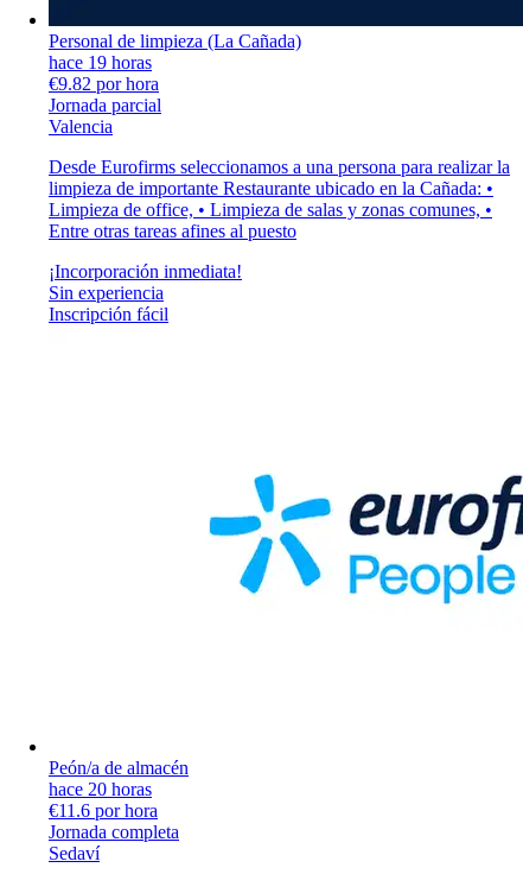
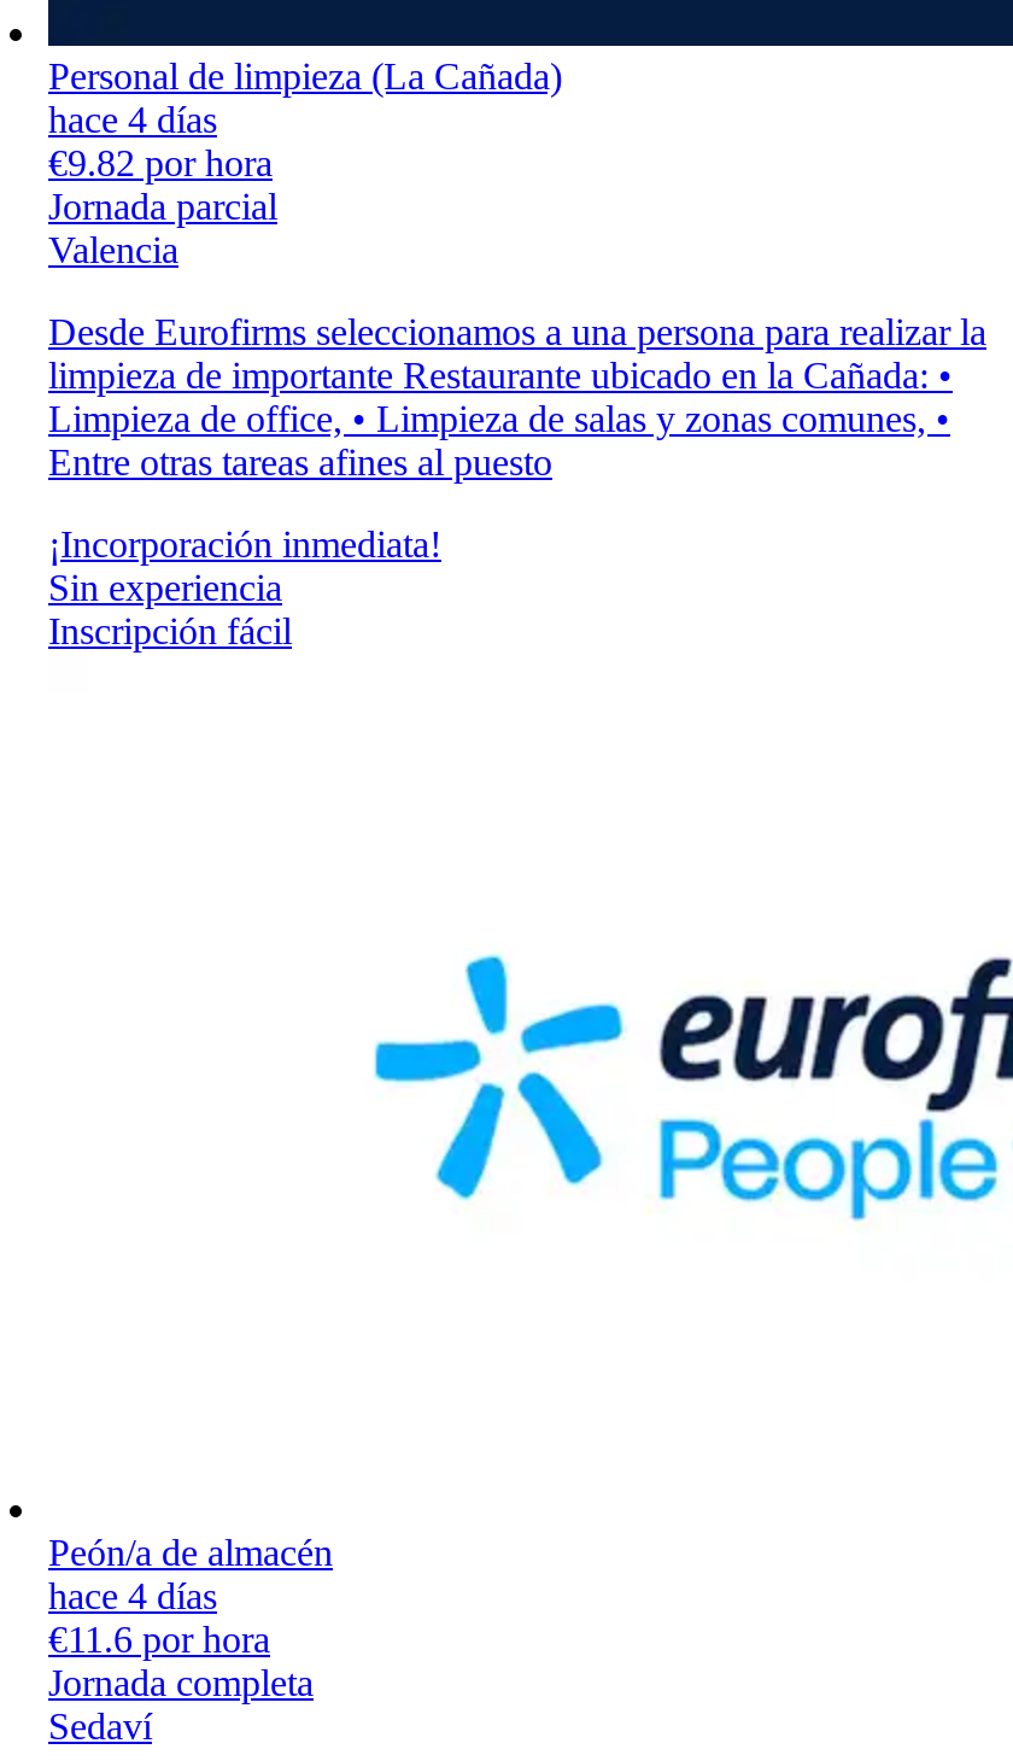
[49,52,152,72] hace 19 horas -> [48,99,217,140] hace 4 días
[49,779,152,799] hace 20 horas -> [48,1575,217,1616] hace 4 días

